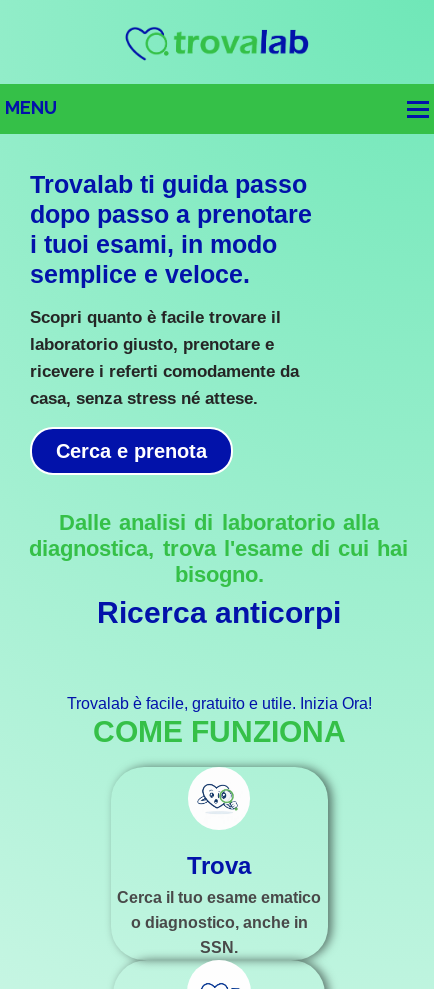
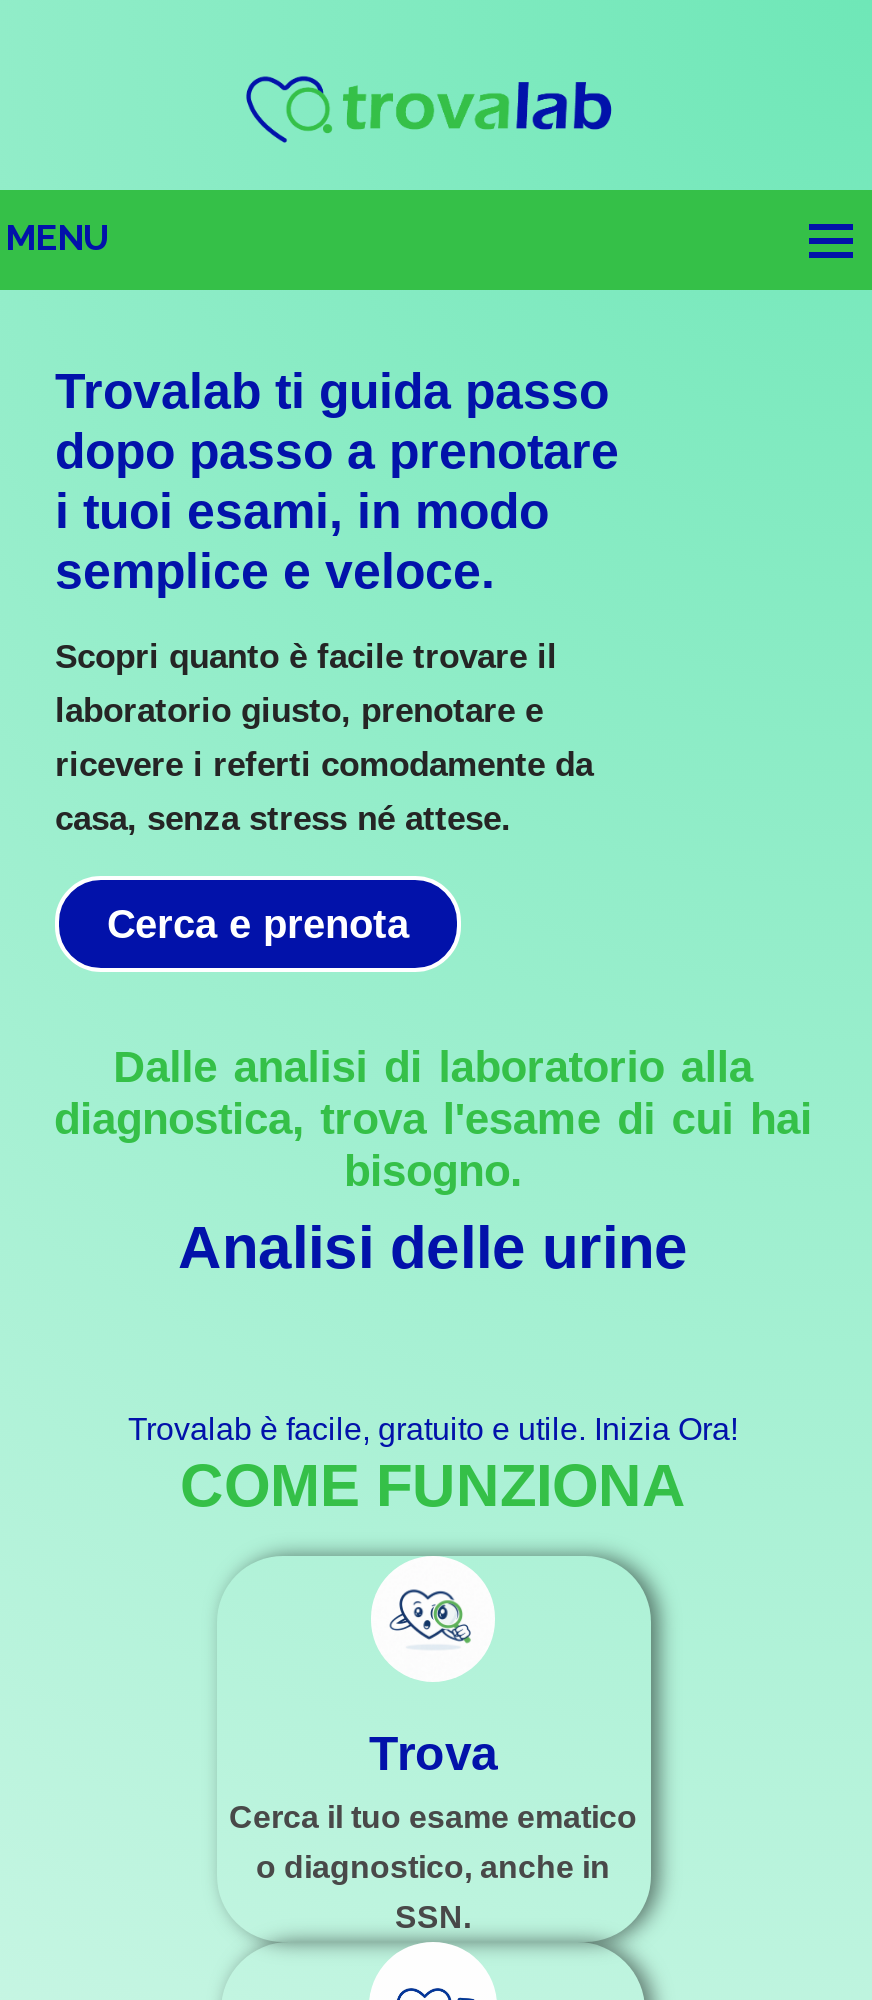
[97,596,341,629] Ricerca anticorpi -> [178,1214,688,1280] Analisi delle urine

